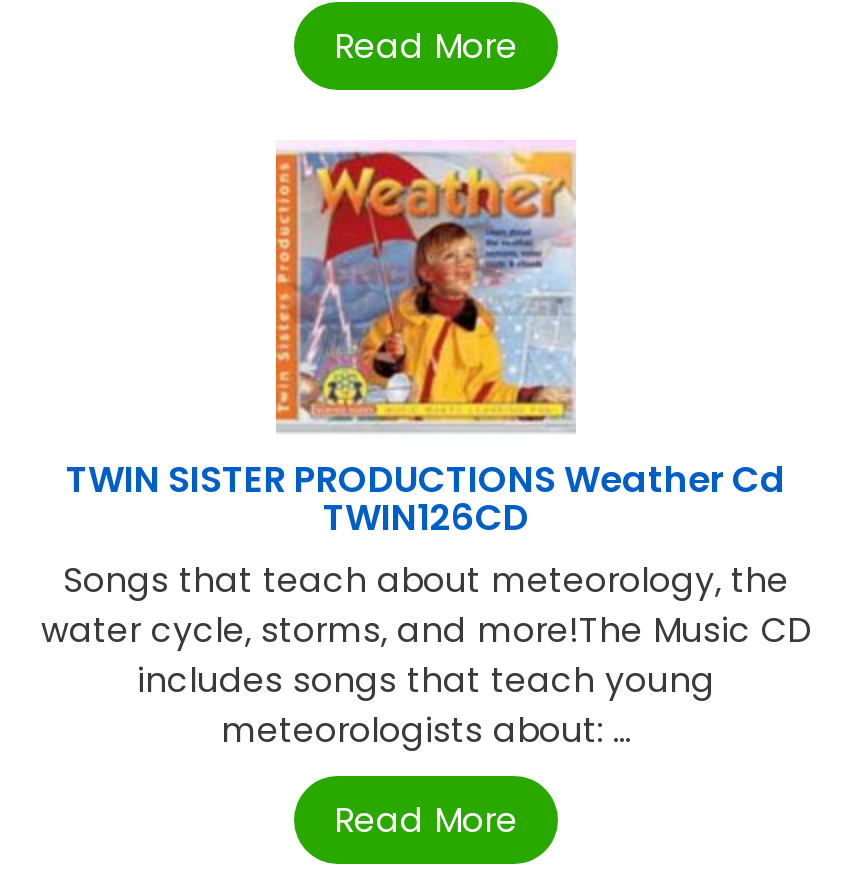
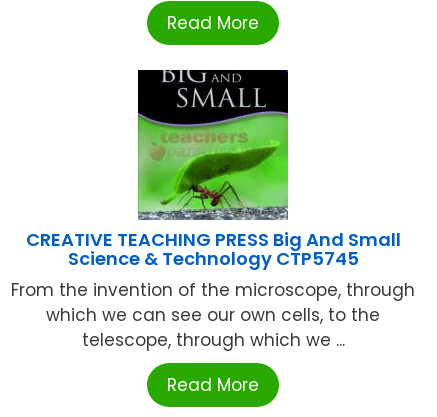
[41,142,811,755] [image] | TWIN SISTER PRODUCTIONS Weather Cd | TWIN126CD | Songs that teach about meteorology, the | water cycle, storms, and more!The Music CD | includes songs that teach young | meteorologists about: ... -> [11,69,415,352] [image] | CREATIVE TEACHING PRESS Big And Small | Science & Technology CTP5745 | From the invention of the microscope, through | which we can see our own cells, to the | telescope, through which we ...

